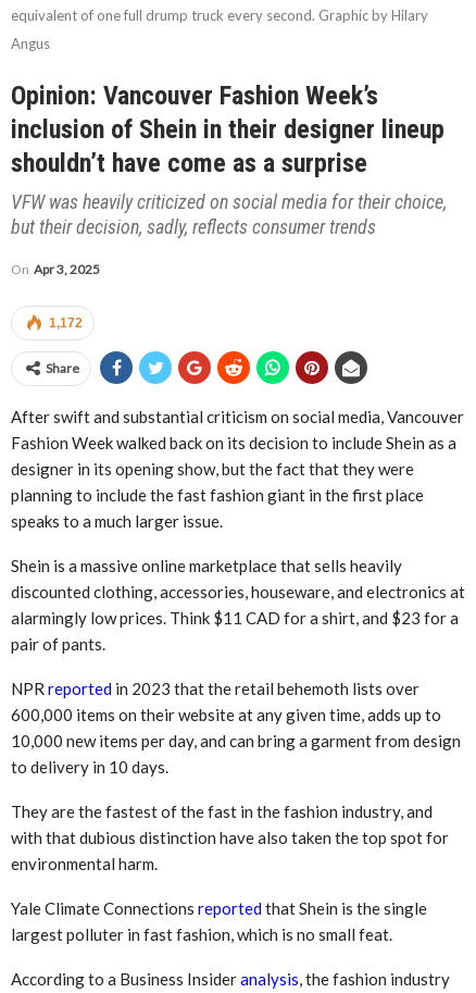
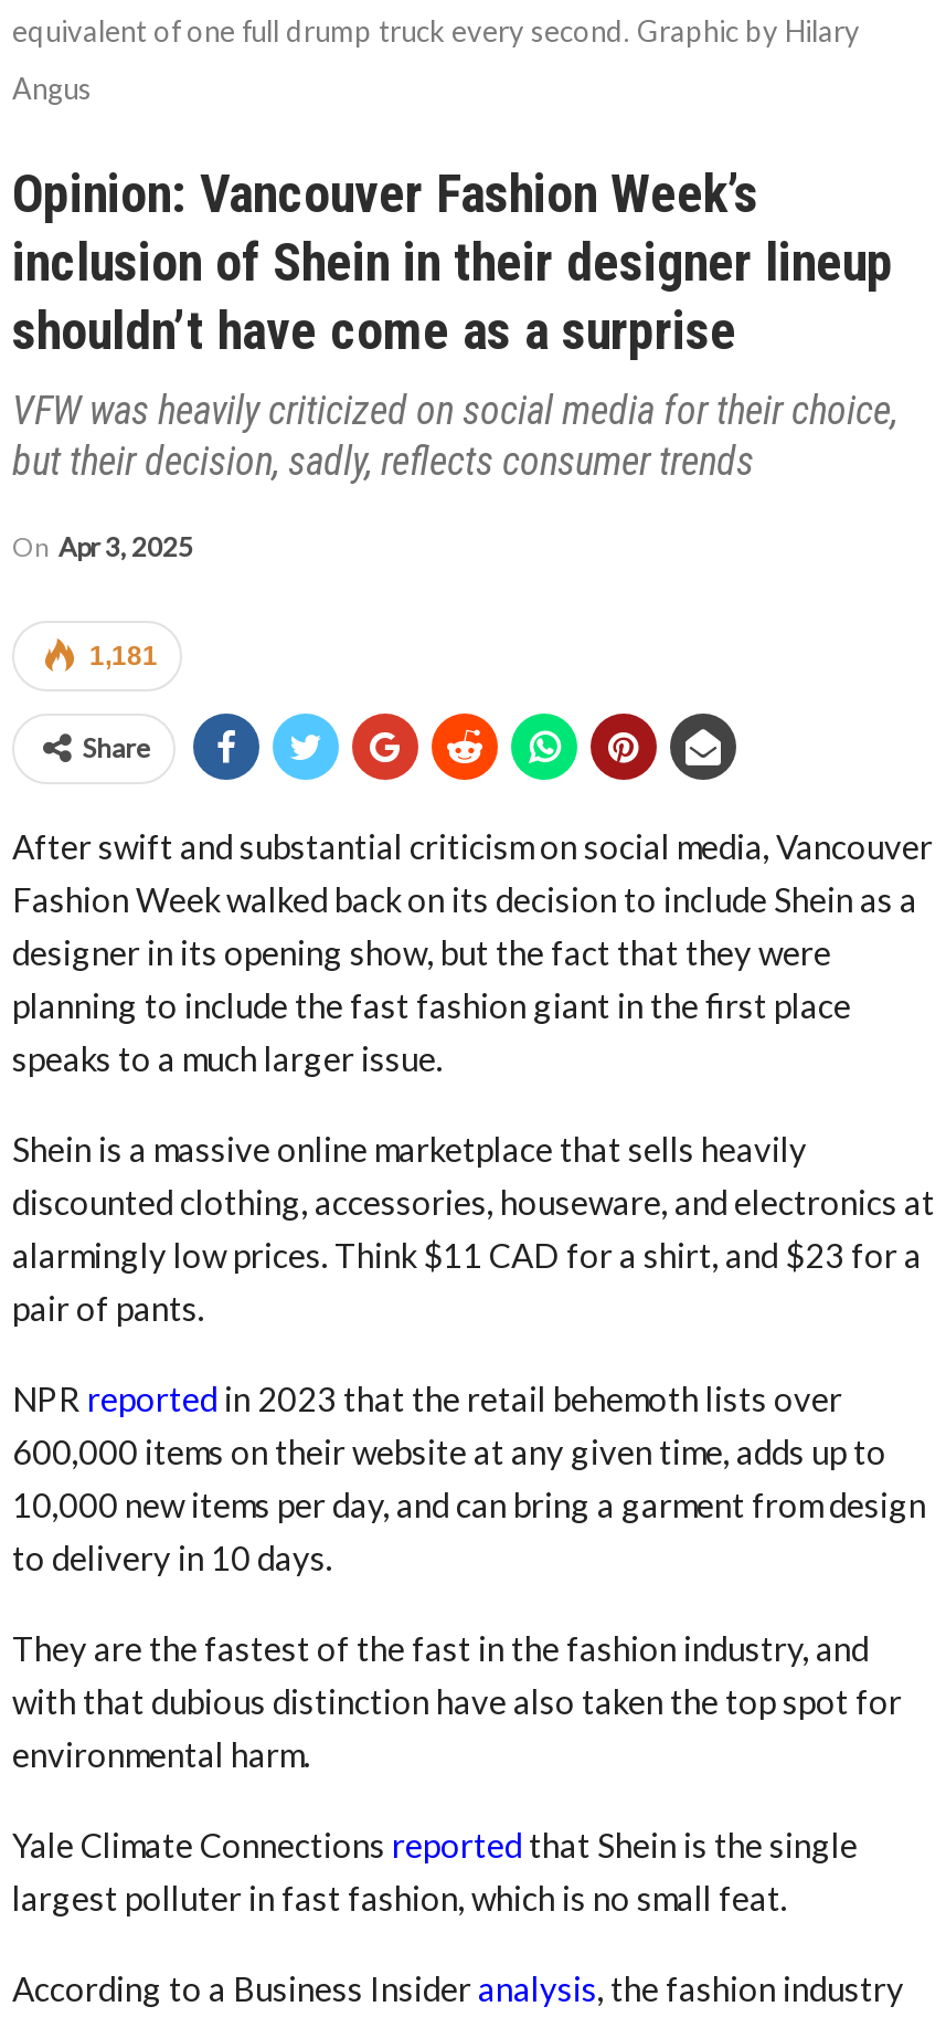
[49,315,83,330] 1,172 -> [89,640,158,671] 1,181

